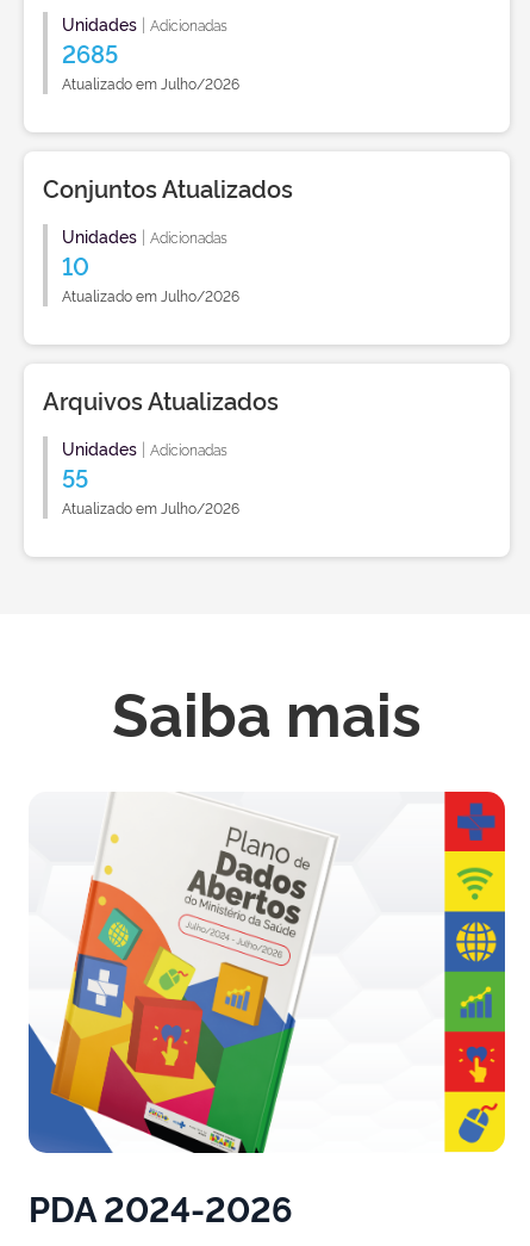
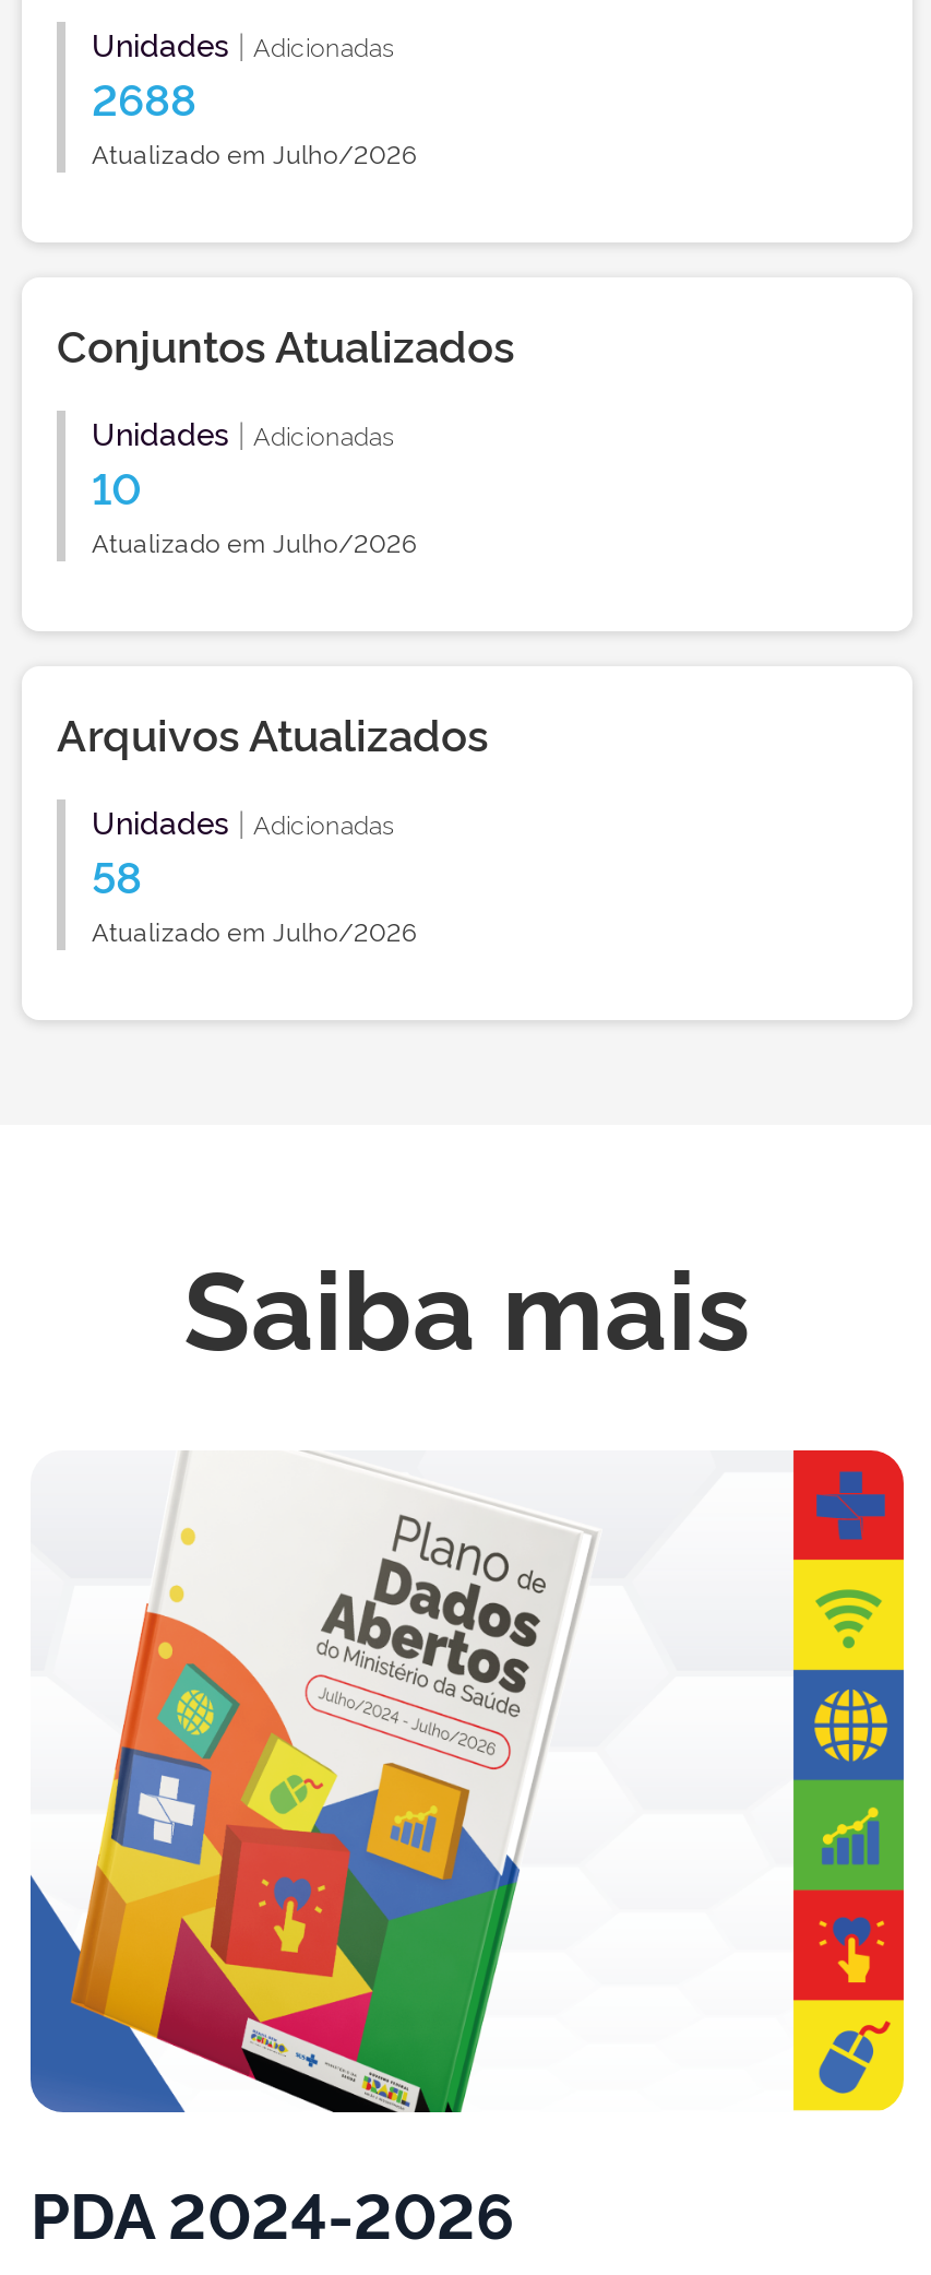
[62,35,118,69] 2685 -> [92,64,196,126] 2688
[62,460,88,493] 55 -> [92,842,142,903] 58

